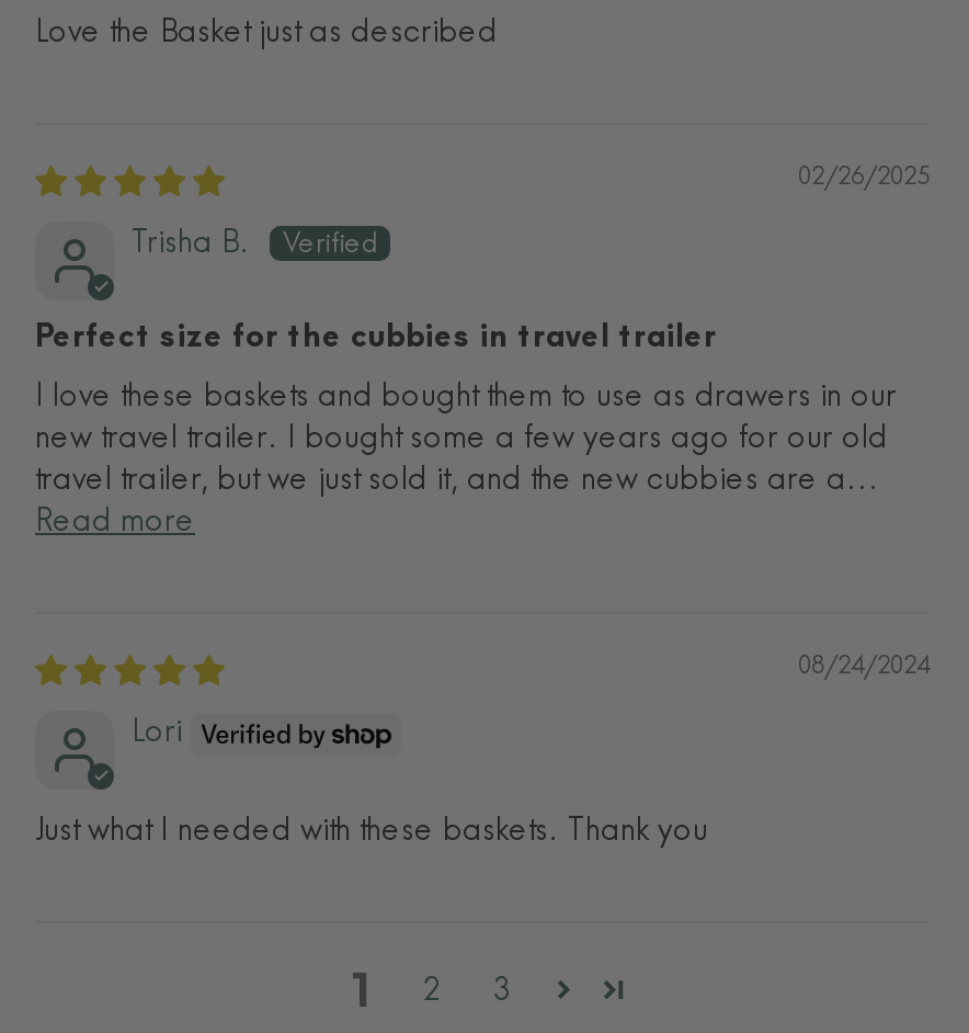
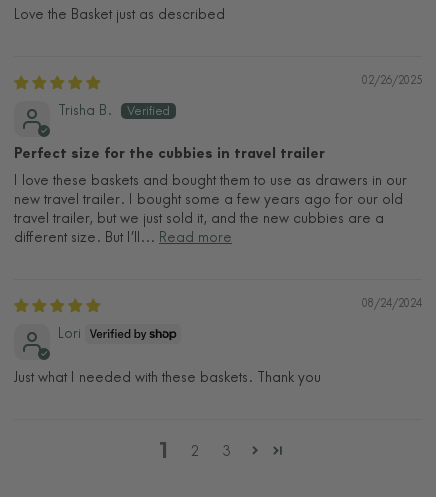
[35,458,879,539] travel trailer, but we just sold it, and the new cubbies are a... | Read more -> [14,209,384,246] travel trailer, but we just sold it, and the new cubbies are a | different size. But I’ll... Read more

